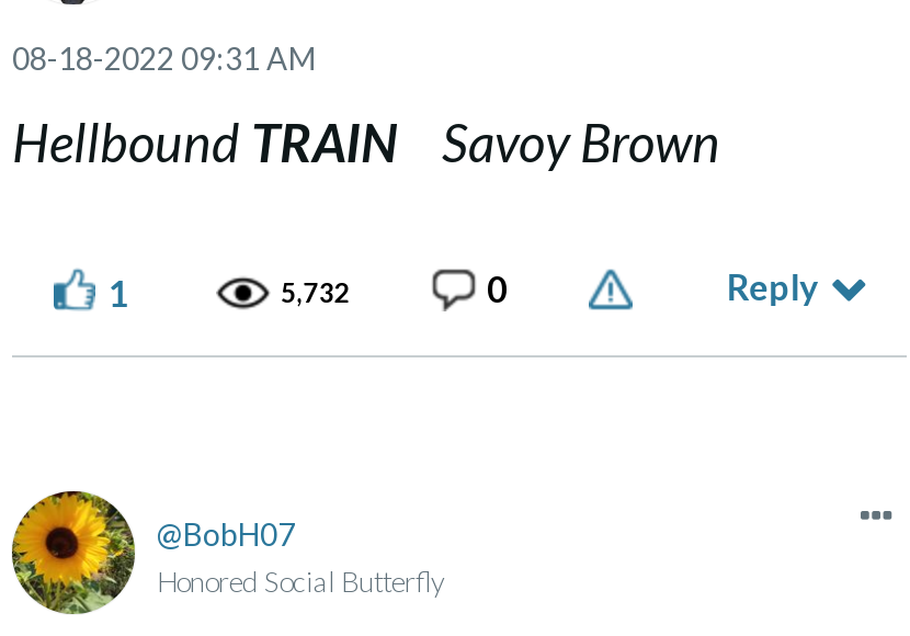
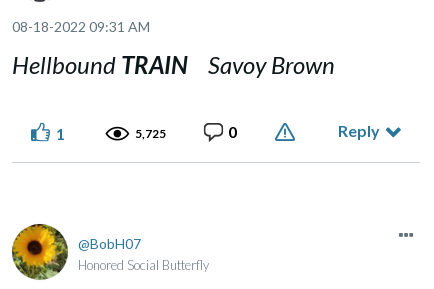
[281,276,349,309] 5,732 -> [135,126,166,141] 5,725

